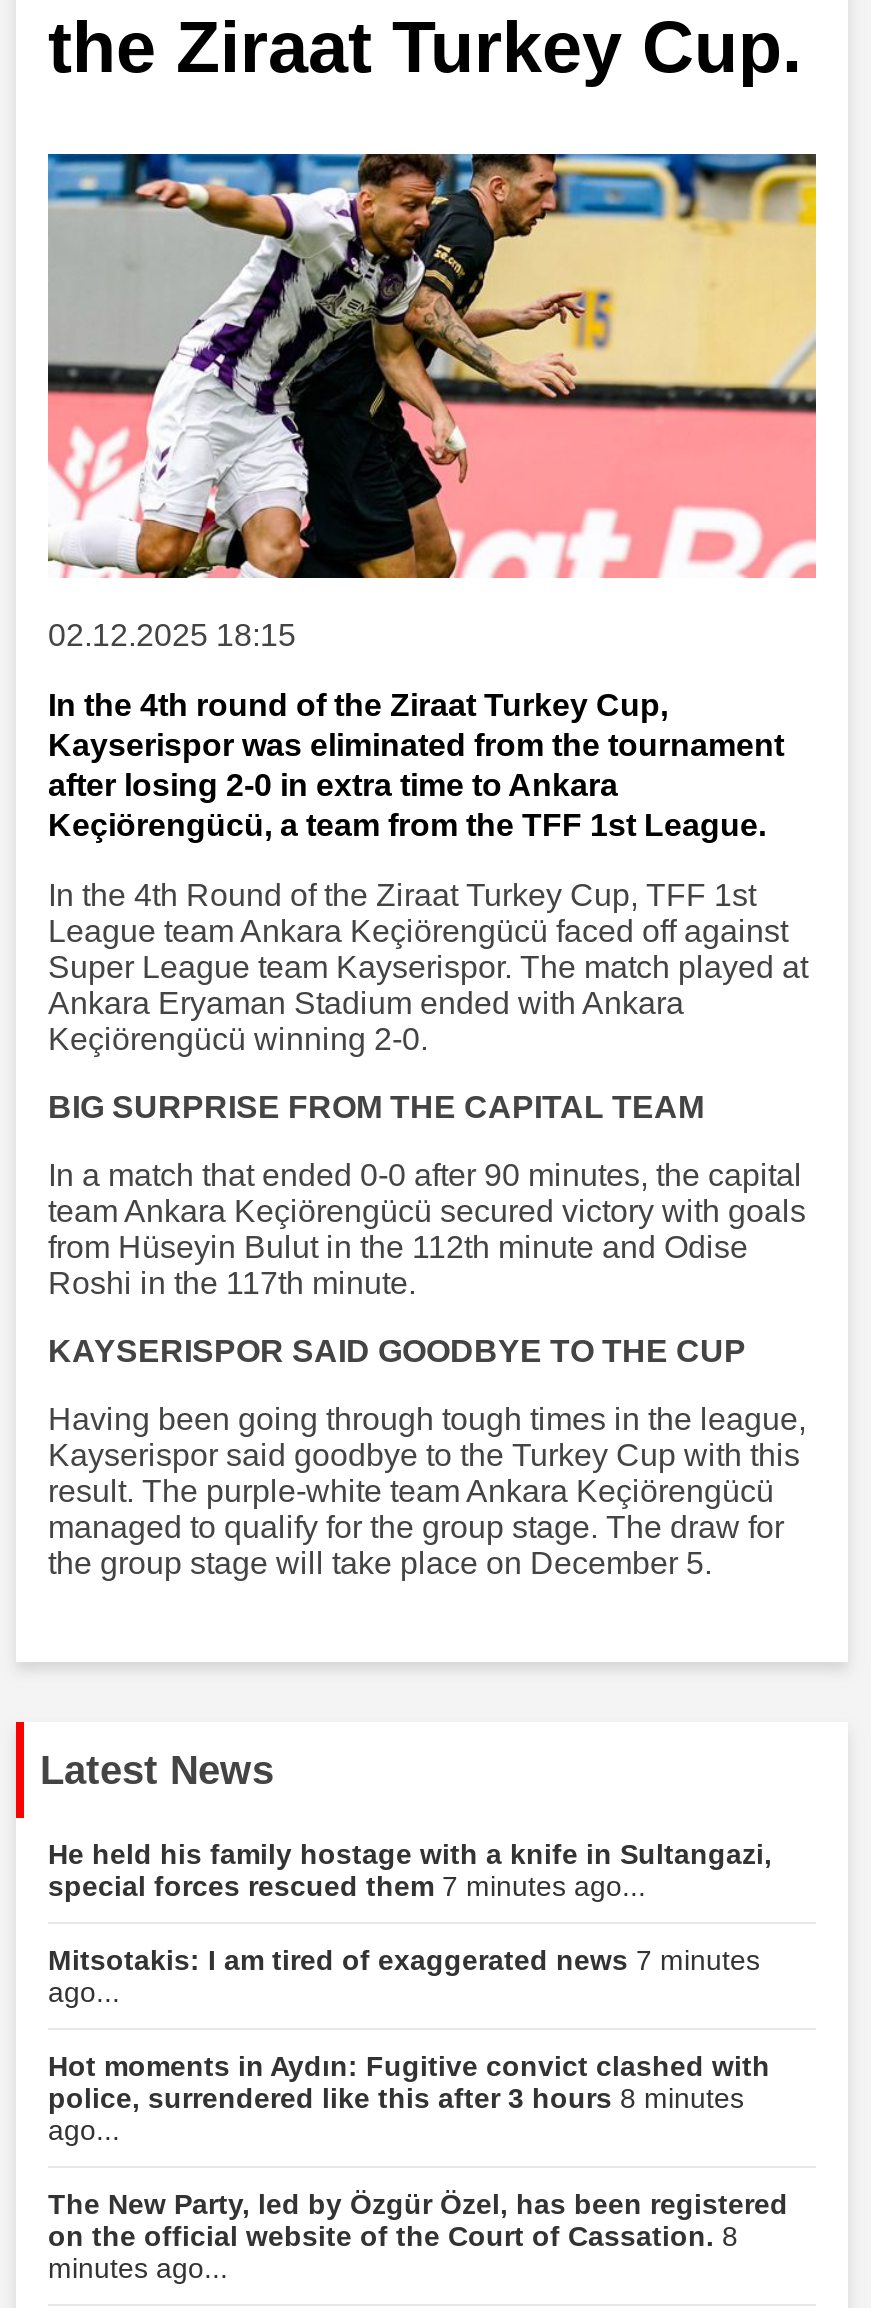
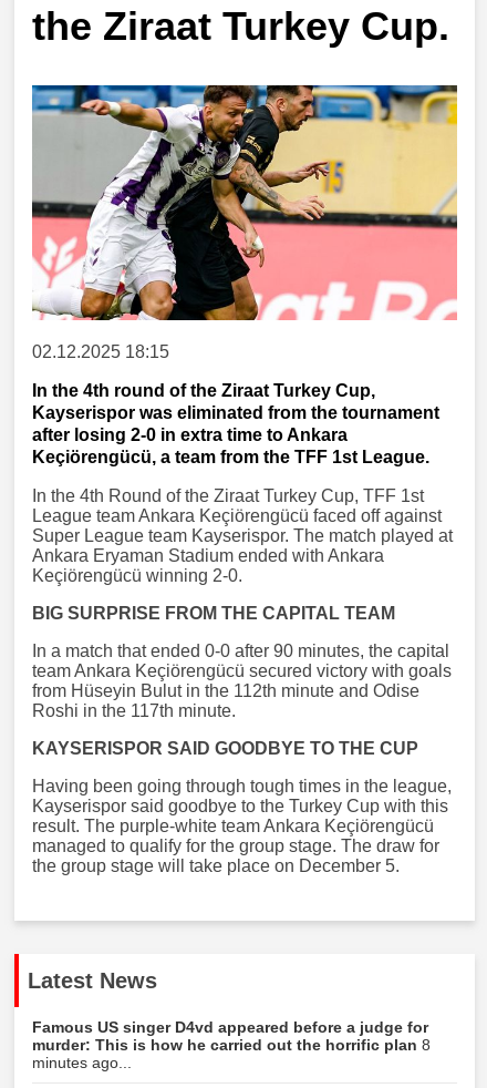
[48,1838,788,2252] He held his family hostage with a knife in Sultangazi, | special forces rescued them 7 minutes ago... | Mitsotakis: I am tired of exaggerated news 7 minutes | ago... | Hot moments in Aydın: Fugitive convict clashed with | police, surrendered like this after 3 hours 8 minutes | ago... | The New Party, led by Özgür Özel, has been registered | on the official website of the Court of Cassation. 8 -> [32,1018,431,1054] Famous US singer D4vd appeared before a judge for | murder: This is how he carried out the horrific plan 8

